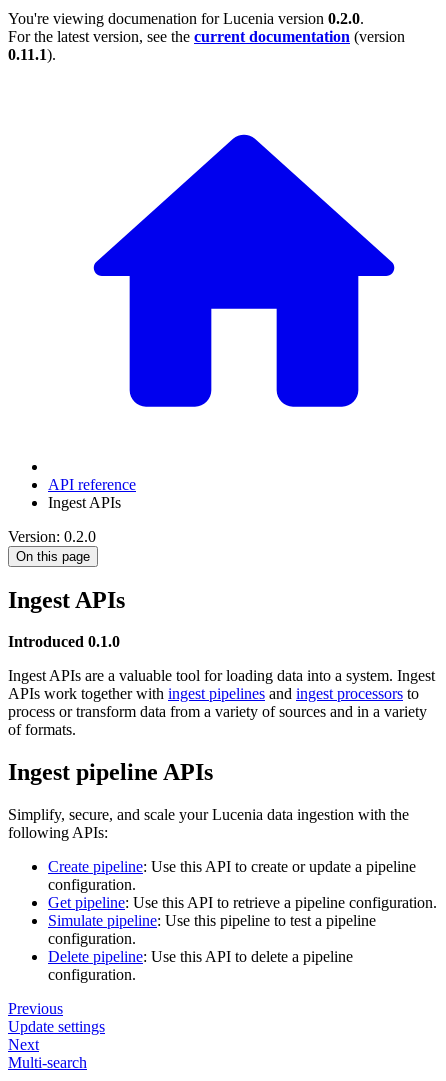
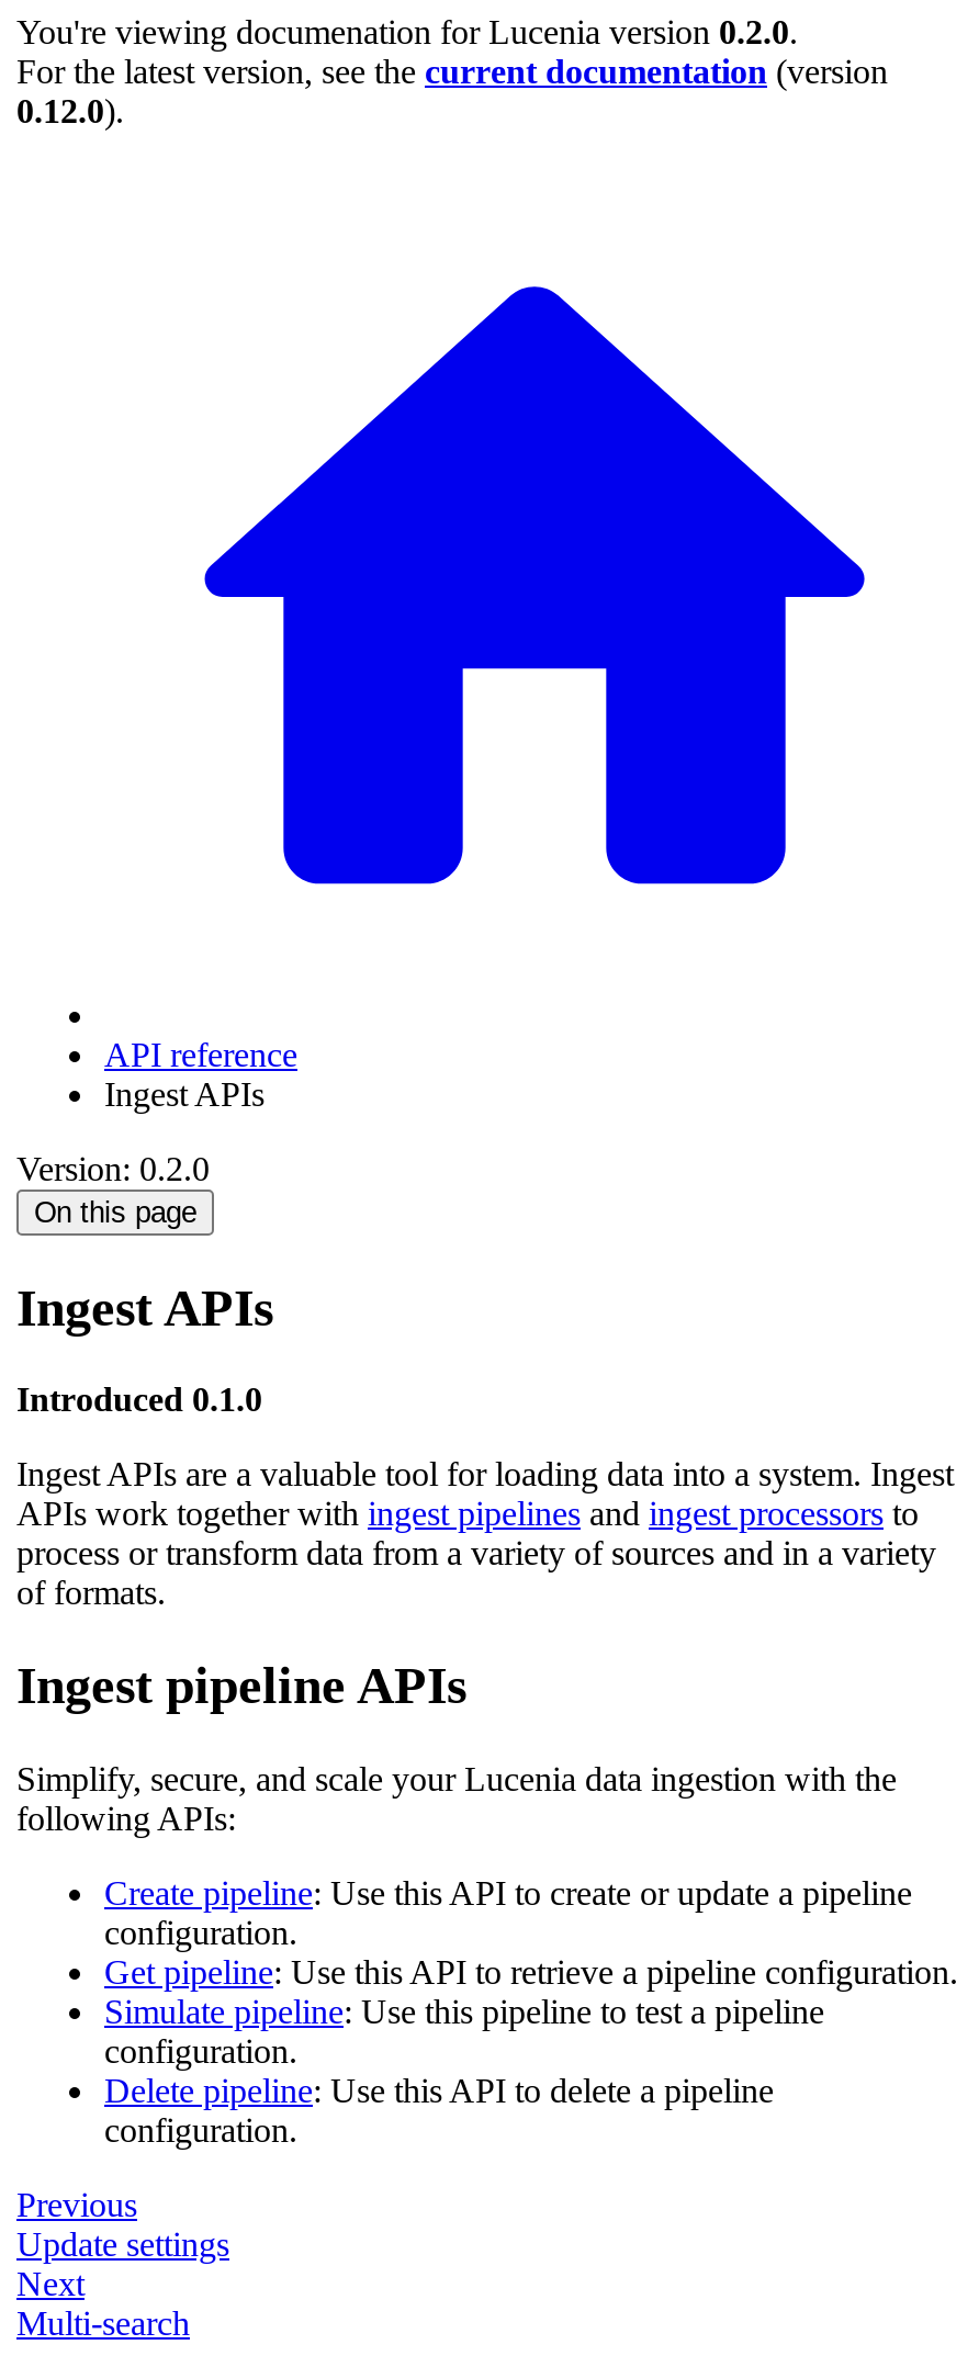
[8,46,56,63] 0.11.1). -> [16,91,124,129] 0.12.0).

